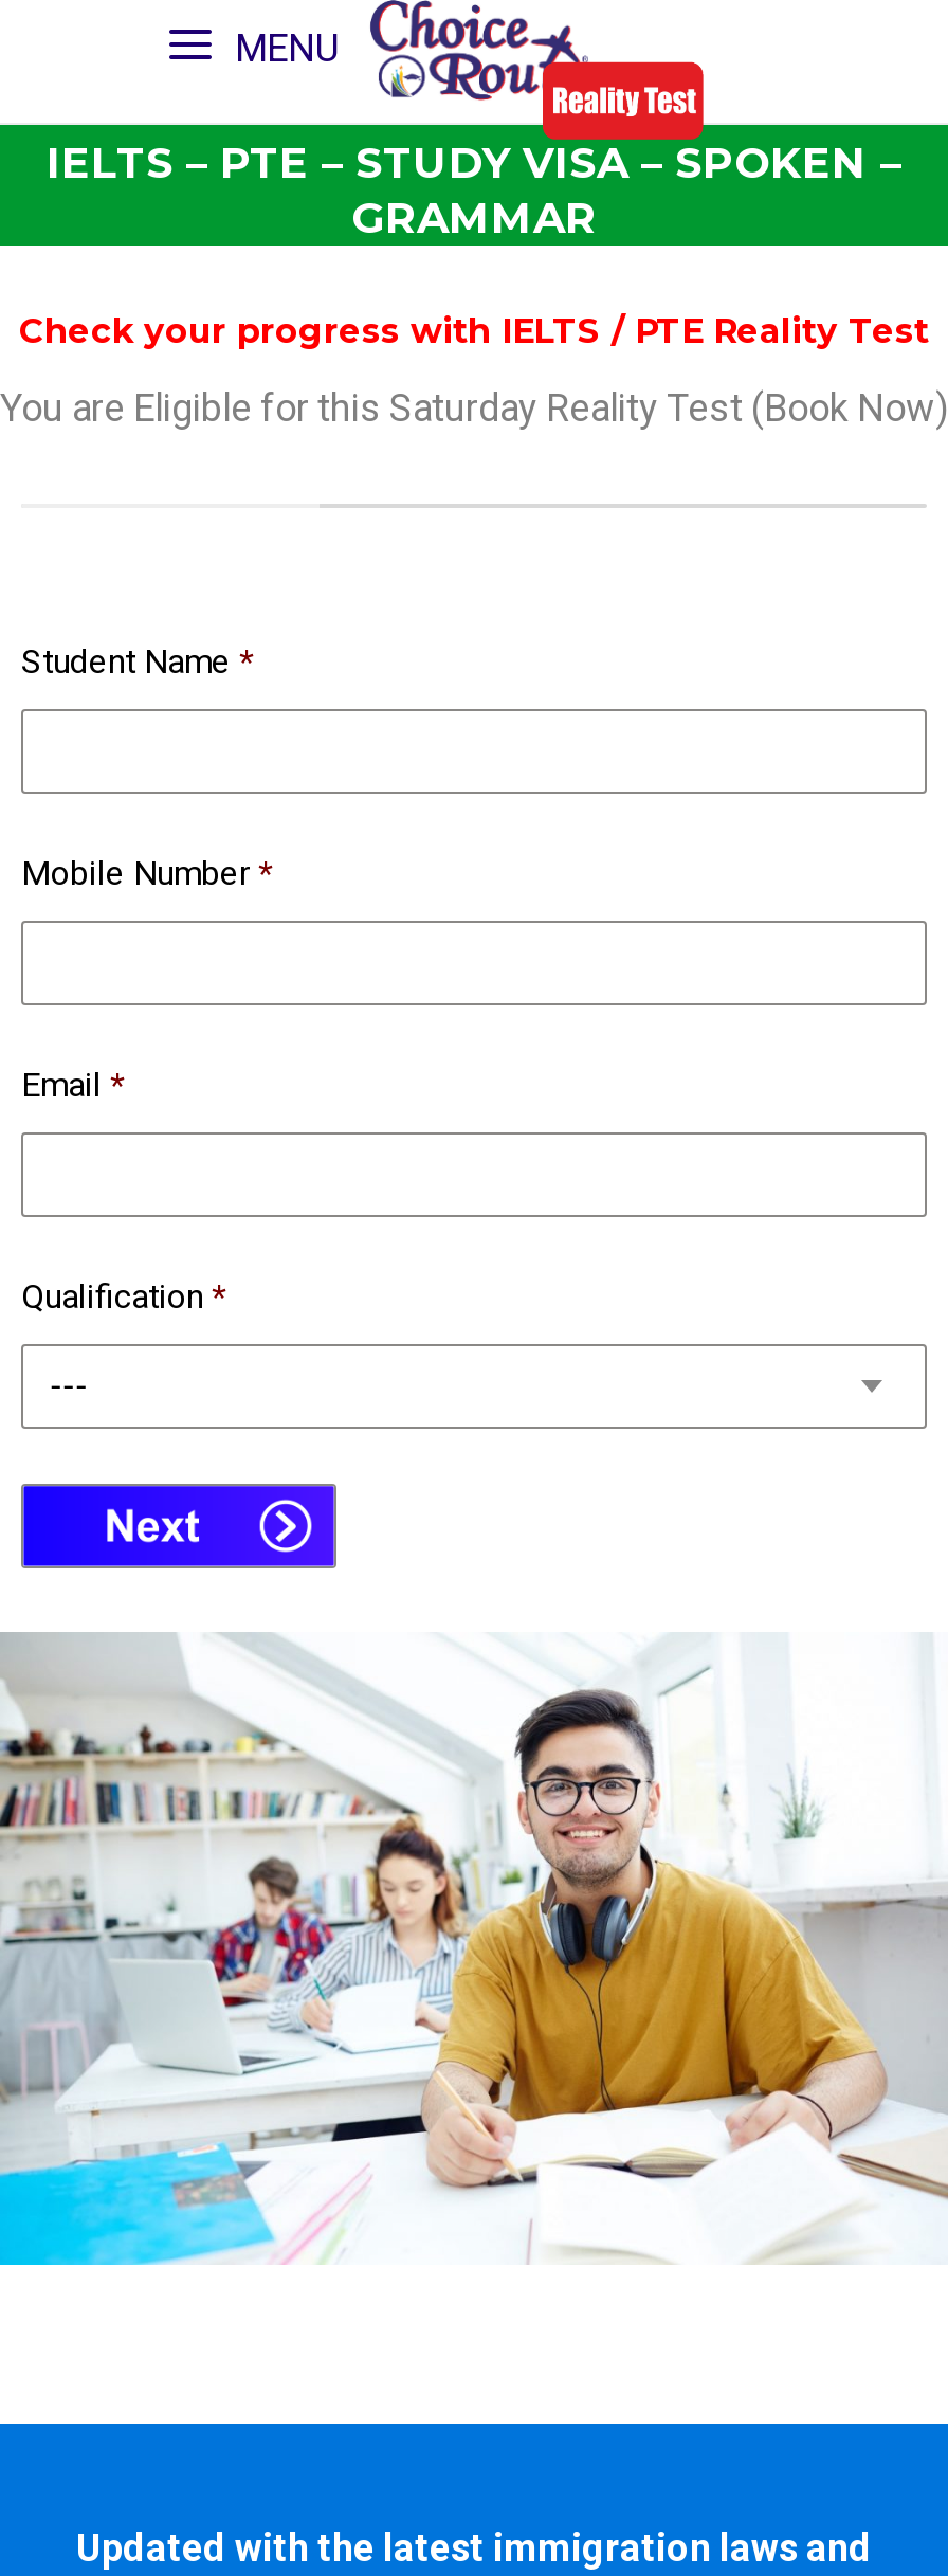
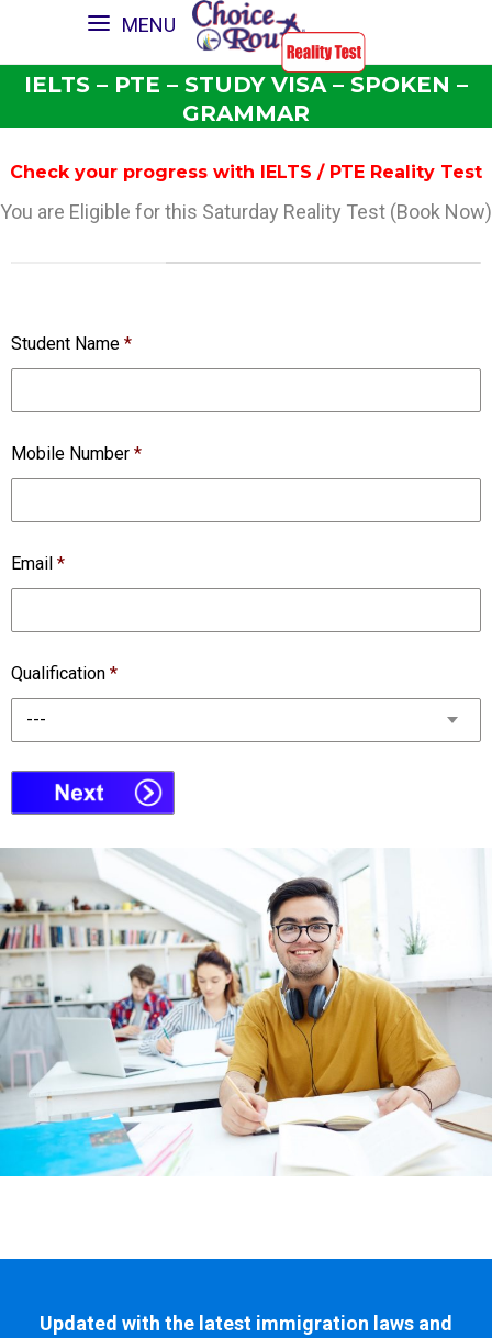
[542,61,705,133] [image] -> [281,33,366,69] [image]

